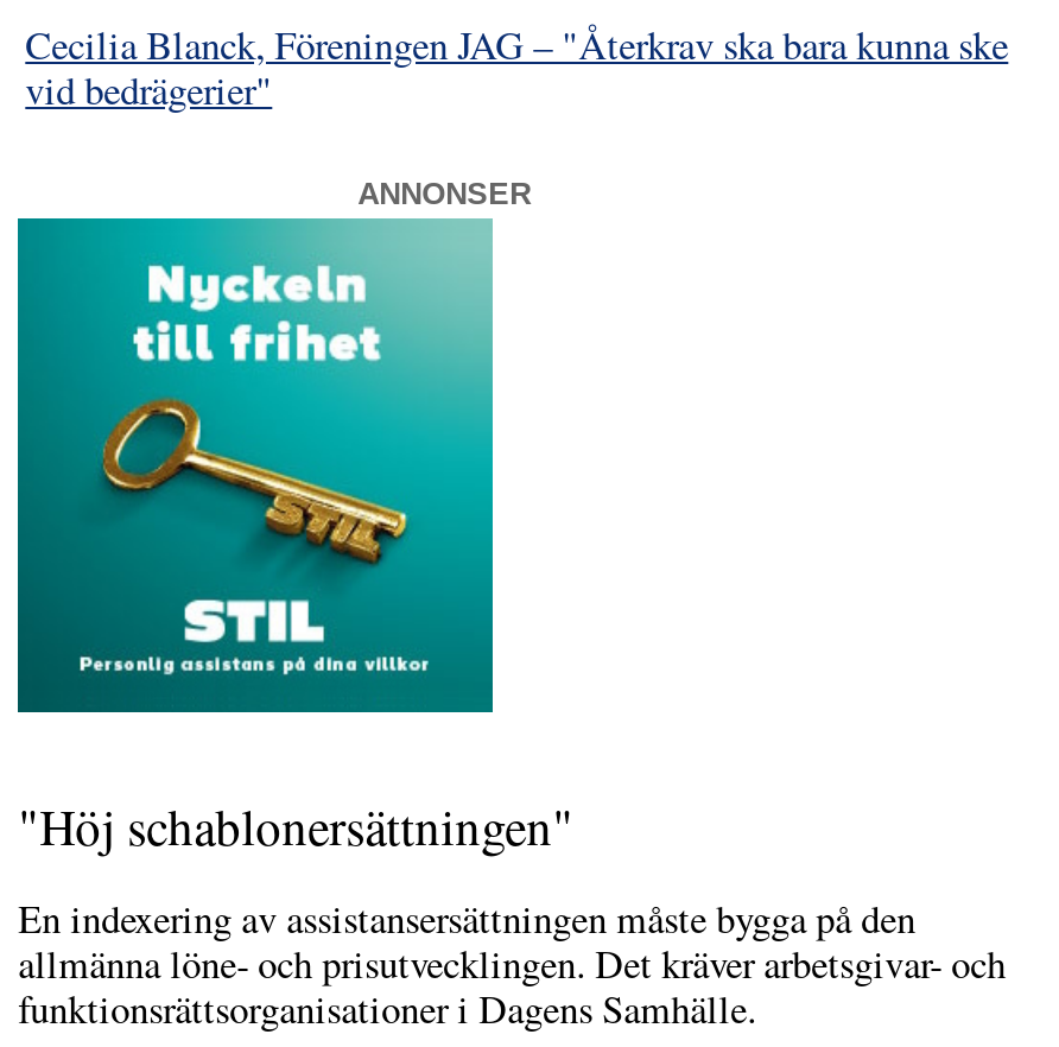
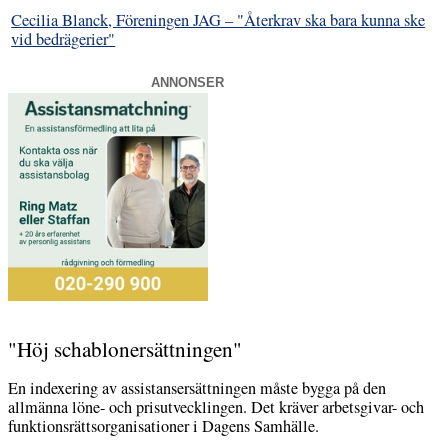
[15,216,495,715] [image] -> [7,93,209,302] [image]

